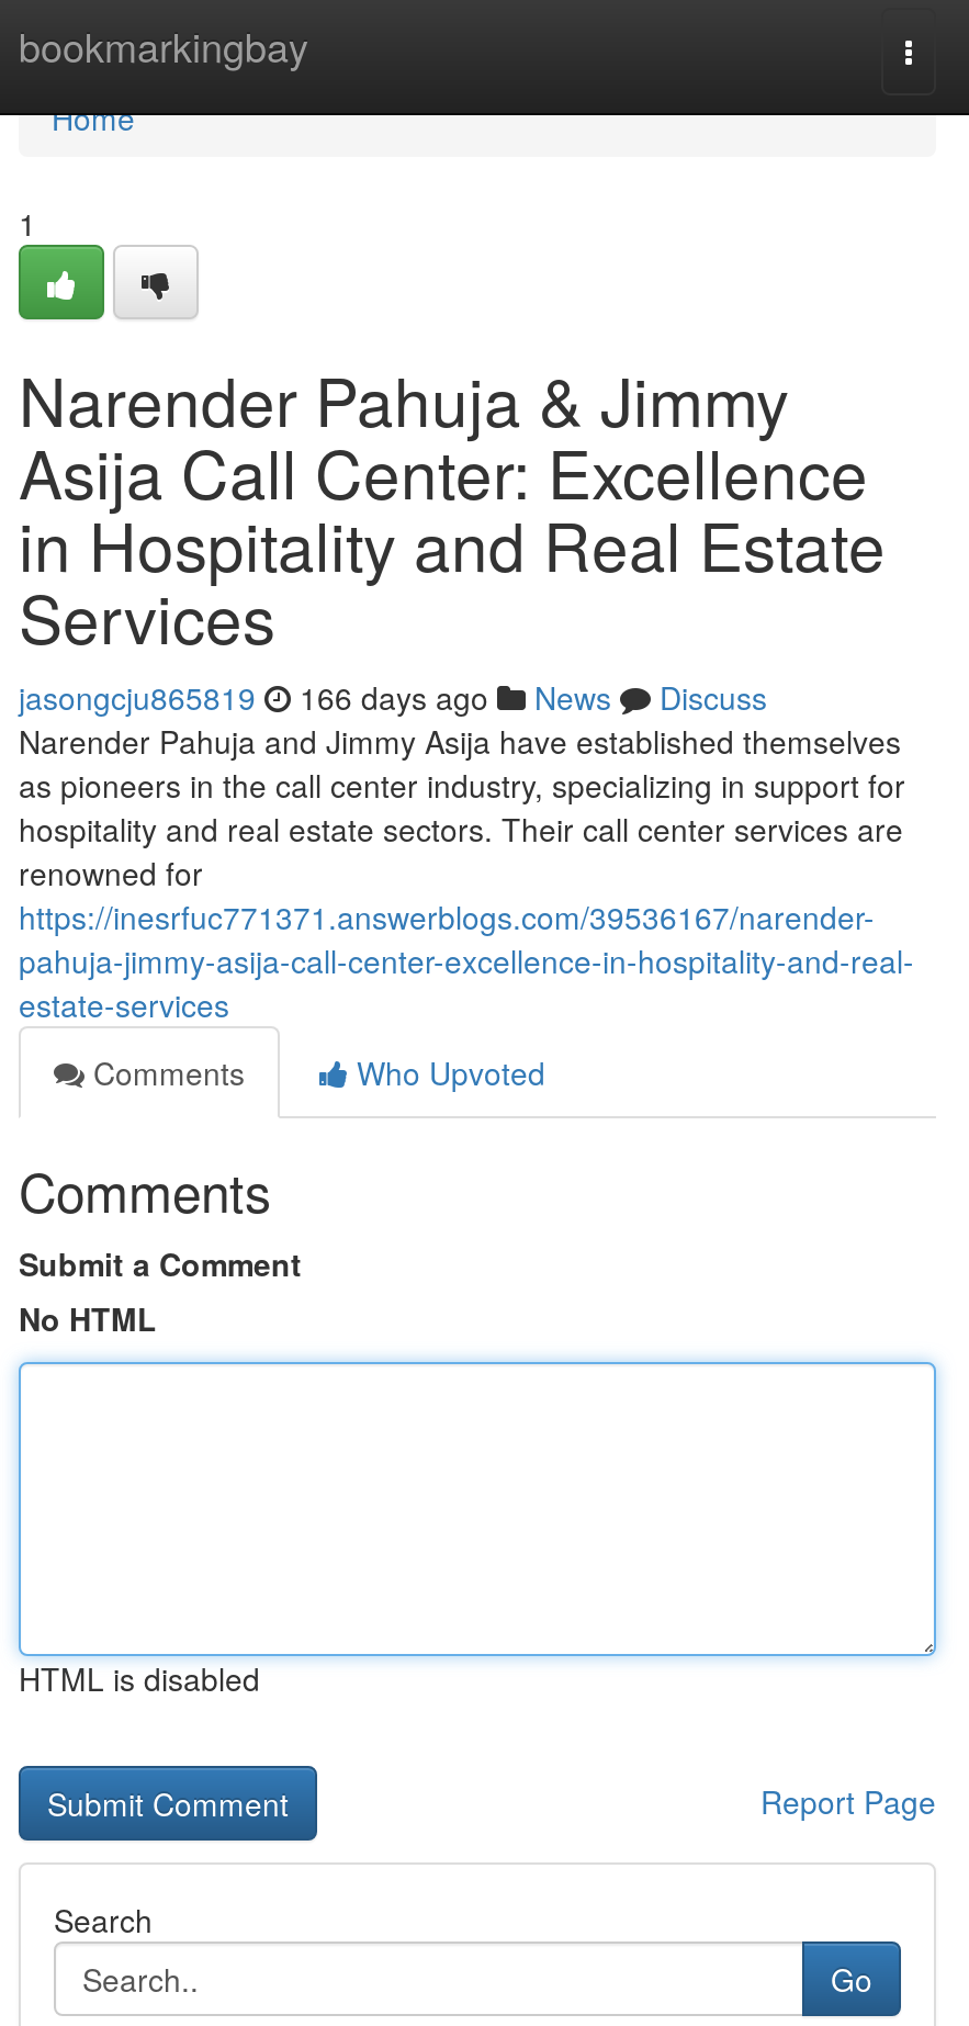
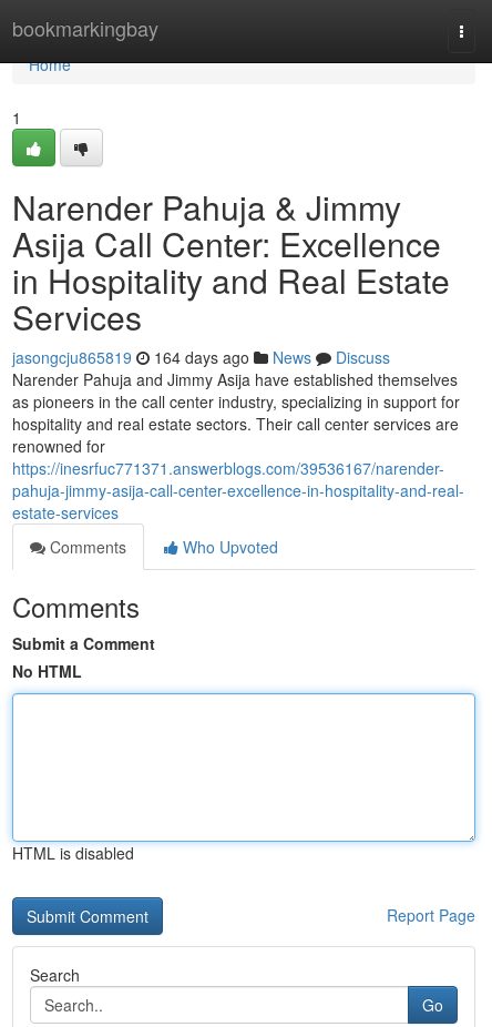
[19,675,767,719] jasongcju865819 166 days ago News Discuss -> [12,346,390,368] jasongcju865819 164 days ago News Discuss

